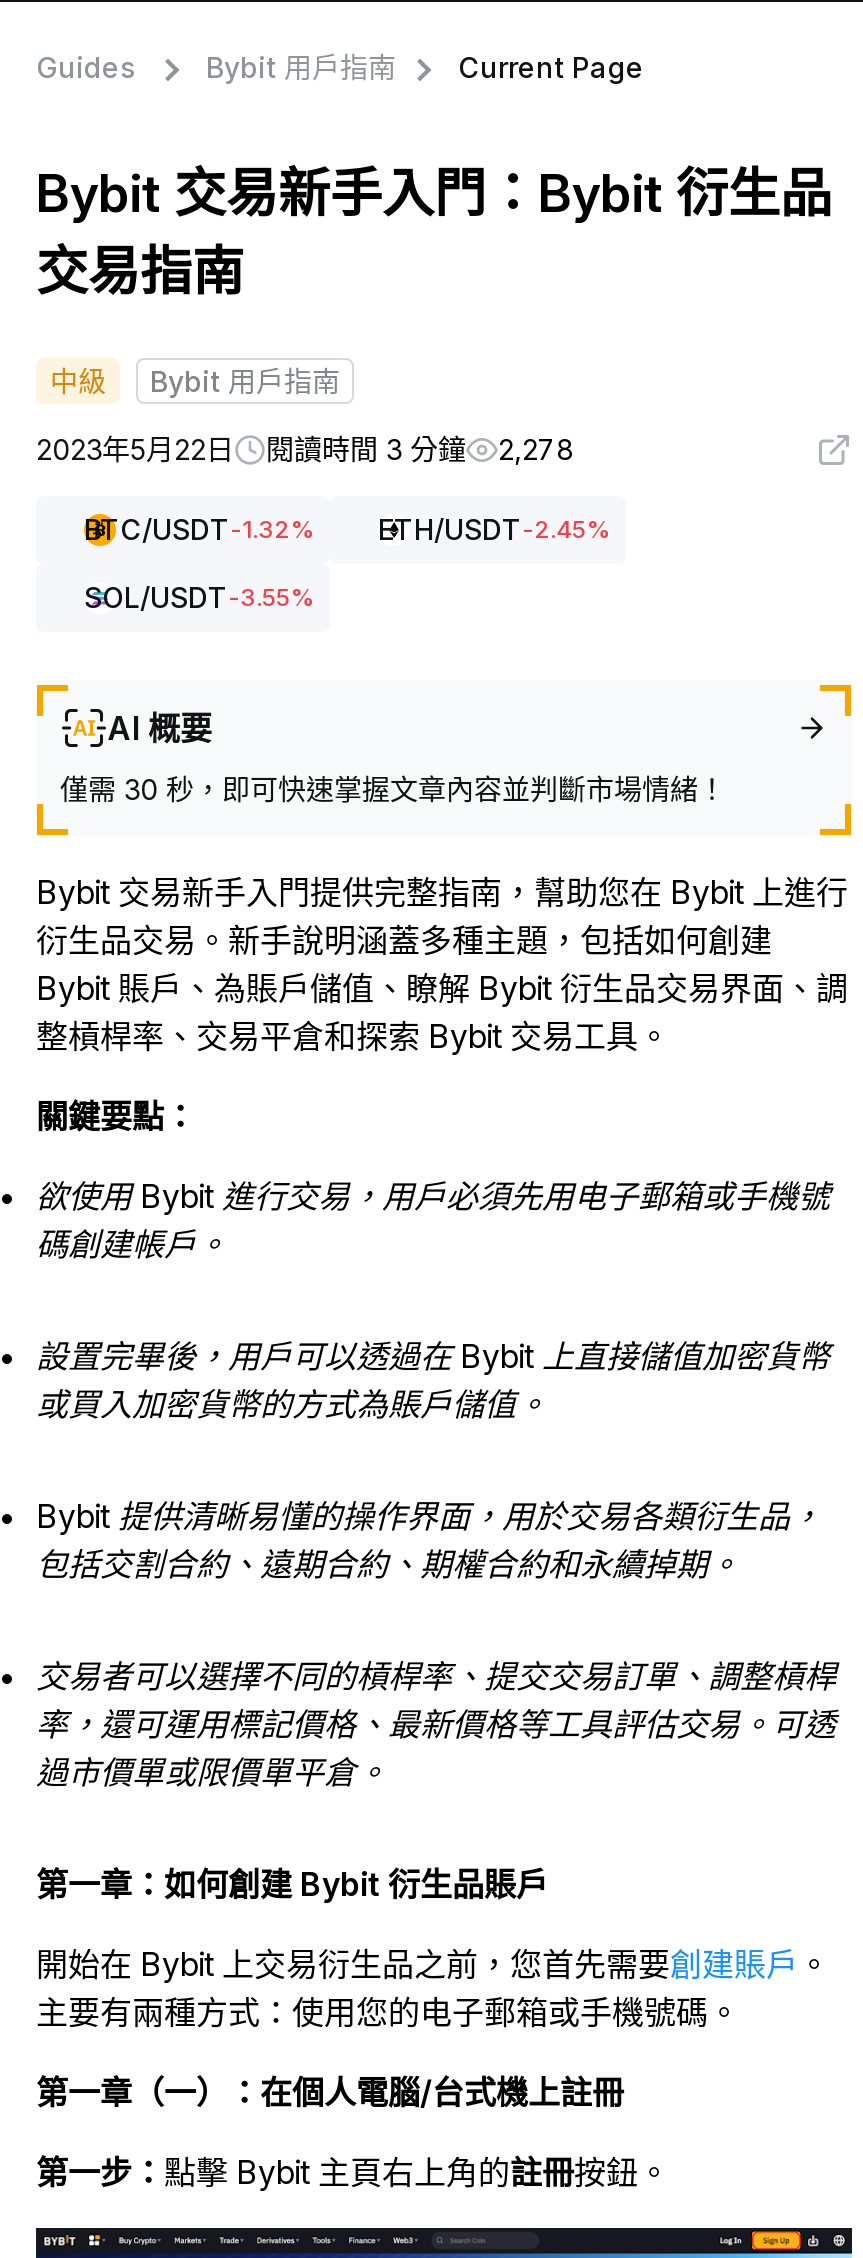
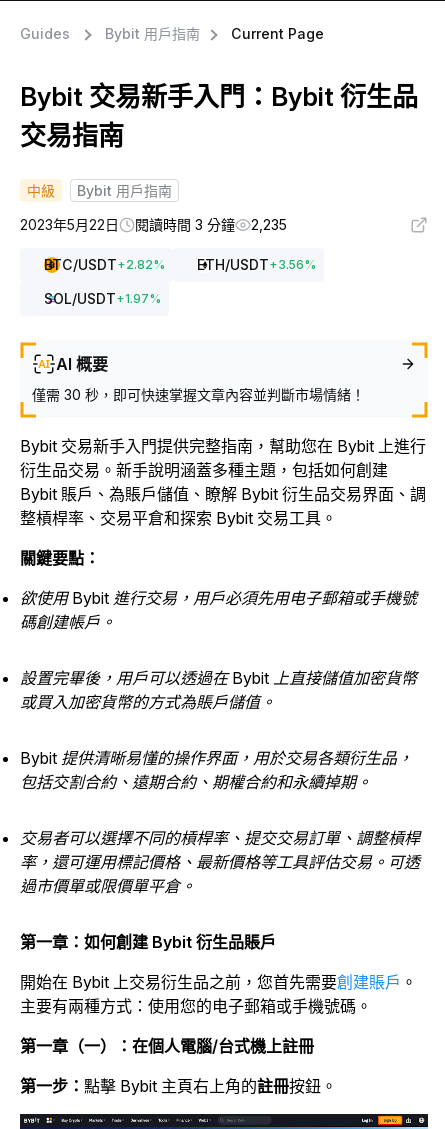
[36,432,574,466] 2023年5月22日 閱讀時間 3 分鐘 2,278 -> [20,216,287,233] 2023年5月22日 閱讀時間 3 分鐘 2,235
[84,512,610,546] BTC/USDT-1.32% | ETH/USDT-2.45% -> [44,256,316,273] BTC/USDT + 2.82% | ETH/USDT + 3.56%
[84,580,314,614] SOL/USDT-3.55% -> [44,290,161,307] SOL/USDT + 1.97%

